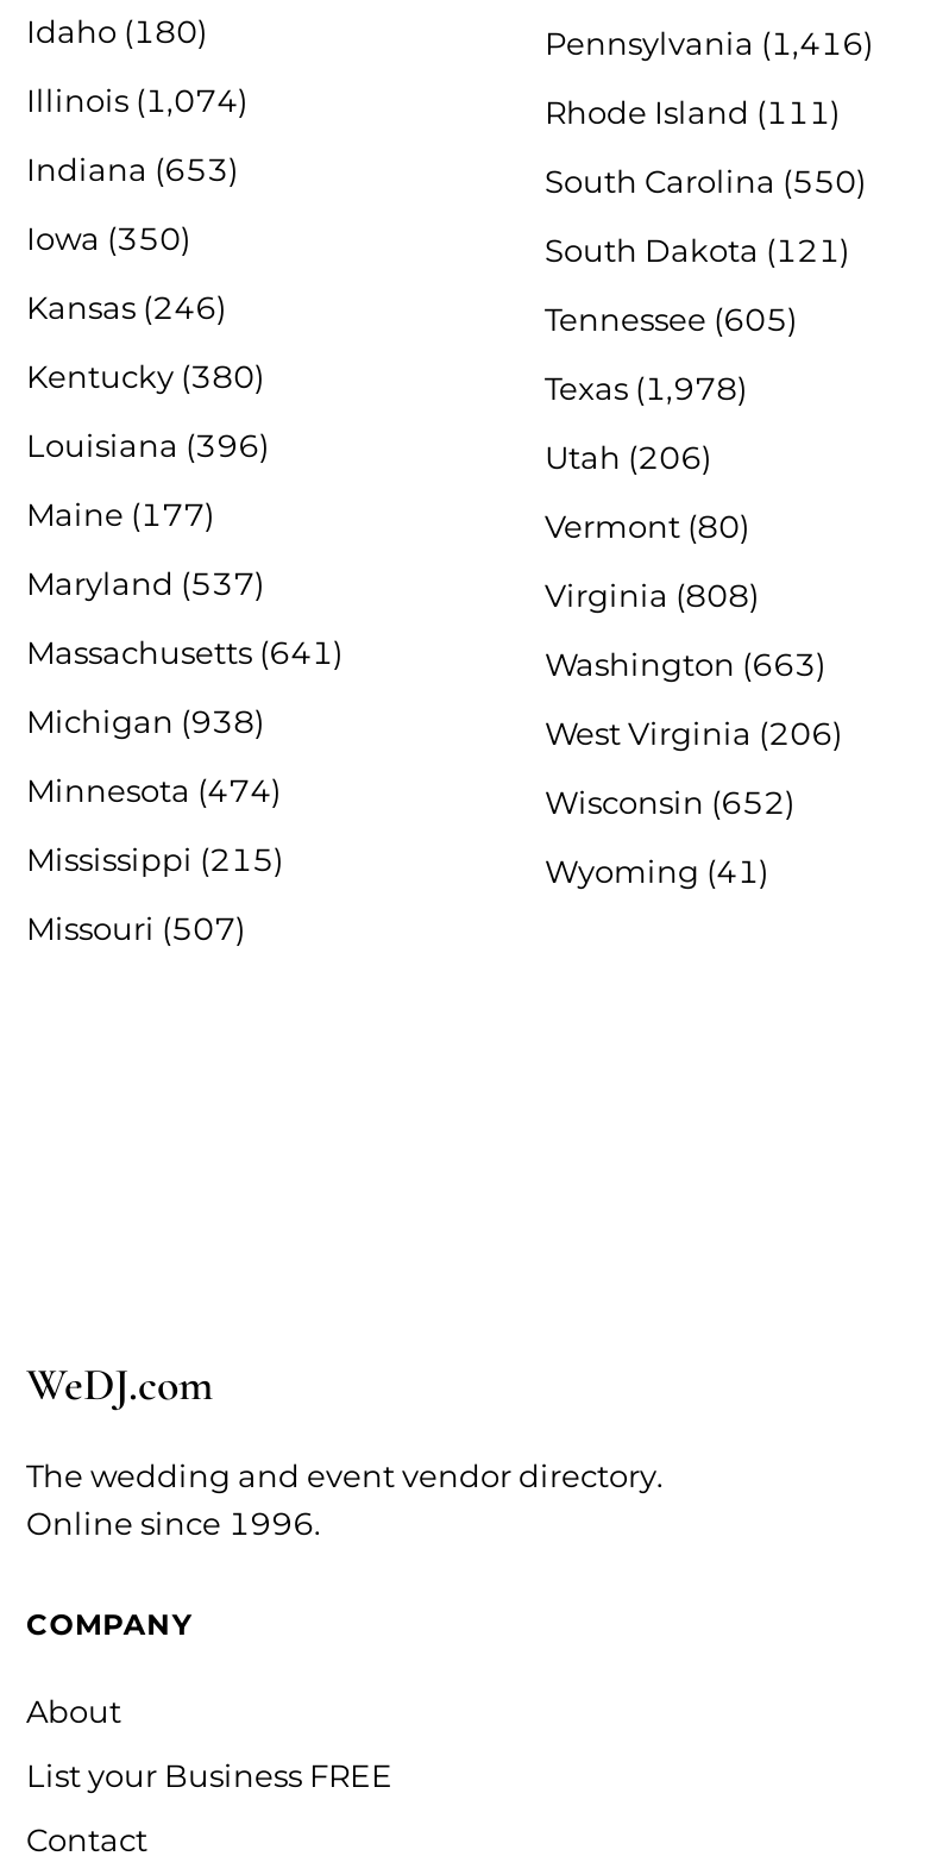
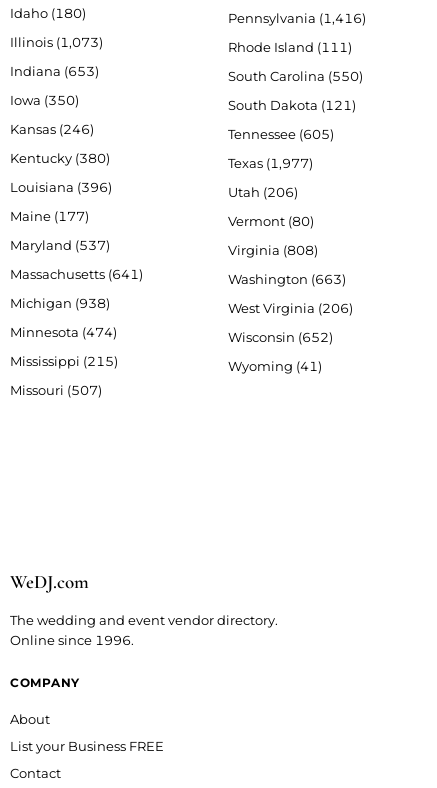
[26,81,247,119] Illinois (1,074) -> [10,34,103,50] Illinois (1,073)
[545,369,747,407] Texas (1,978) -> [228,155,313,171] Texas (1,977)

